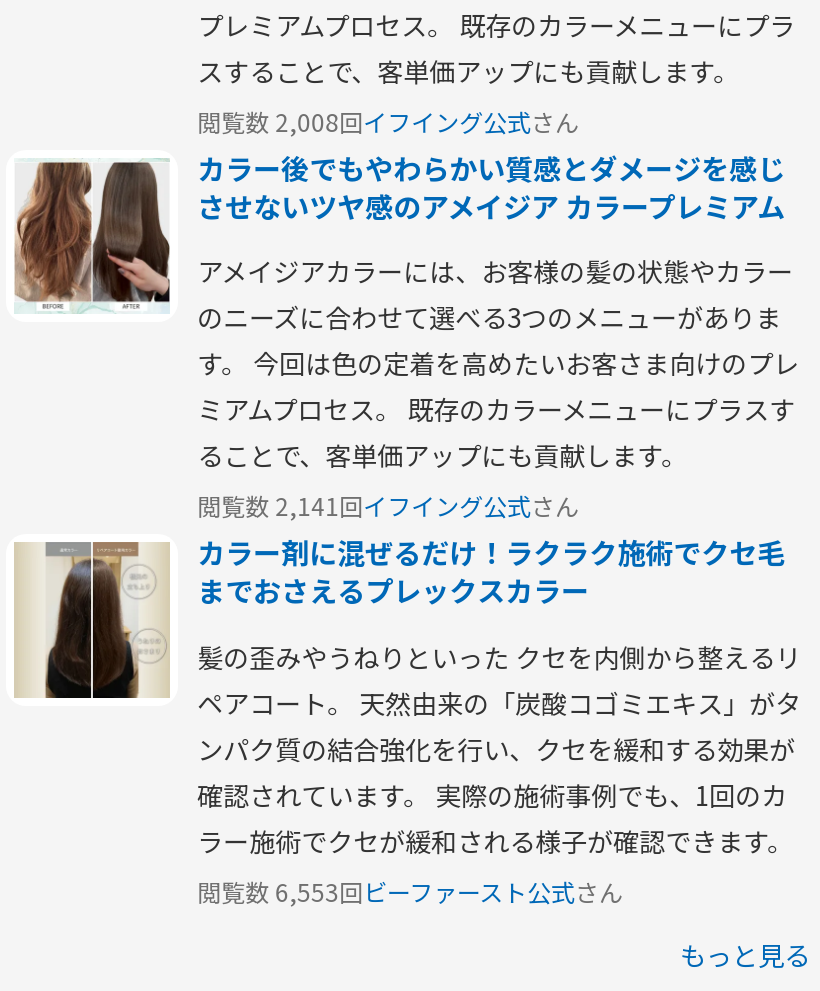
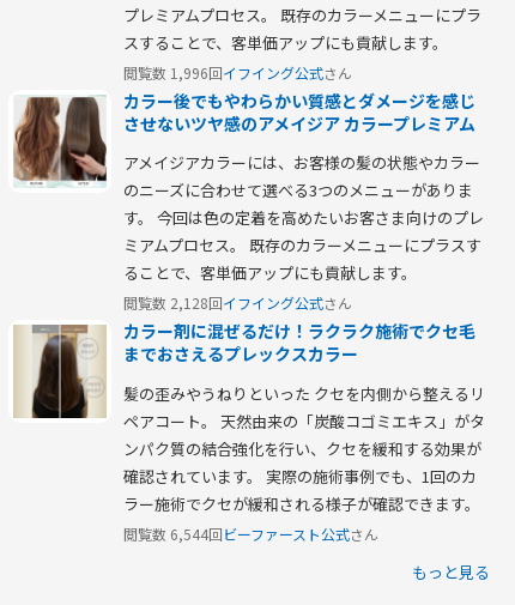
[197,104,579,138] 閲覧数 2,008回イフイング公式さん -> [123,63,352,83] 閲覧数 1,996回イフイング公式さん
[197,489,579,523] 閲覧数 2,141回イフイング公式さん -> [123,293,352,313] 閲覧数 2,128回イフイング公式さん
[197,874,623,908] 閲覧数 6,553回ビーファースト公式さん -> [123,523,378,544] 閲覧数 6,544回ビーファースト公式さん

